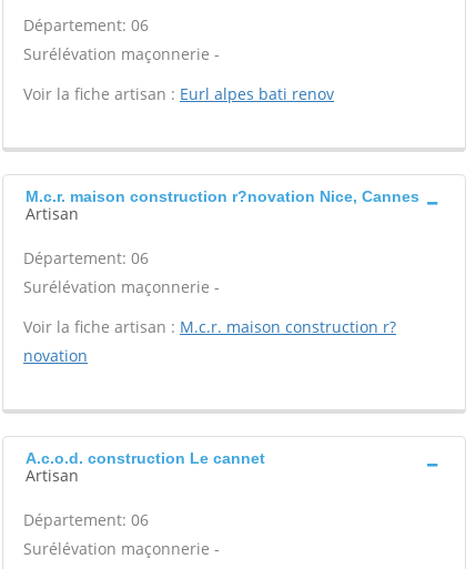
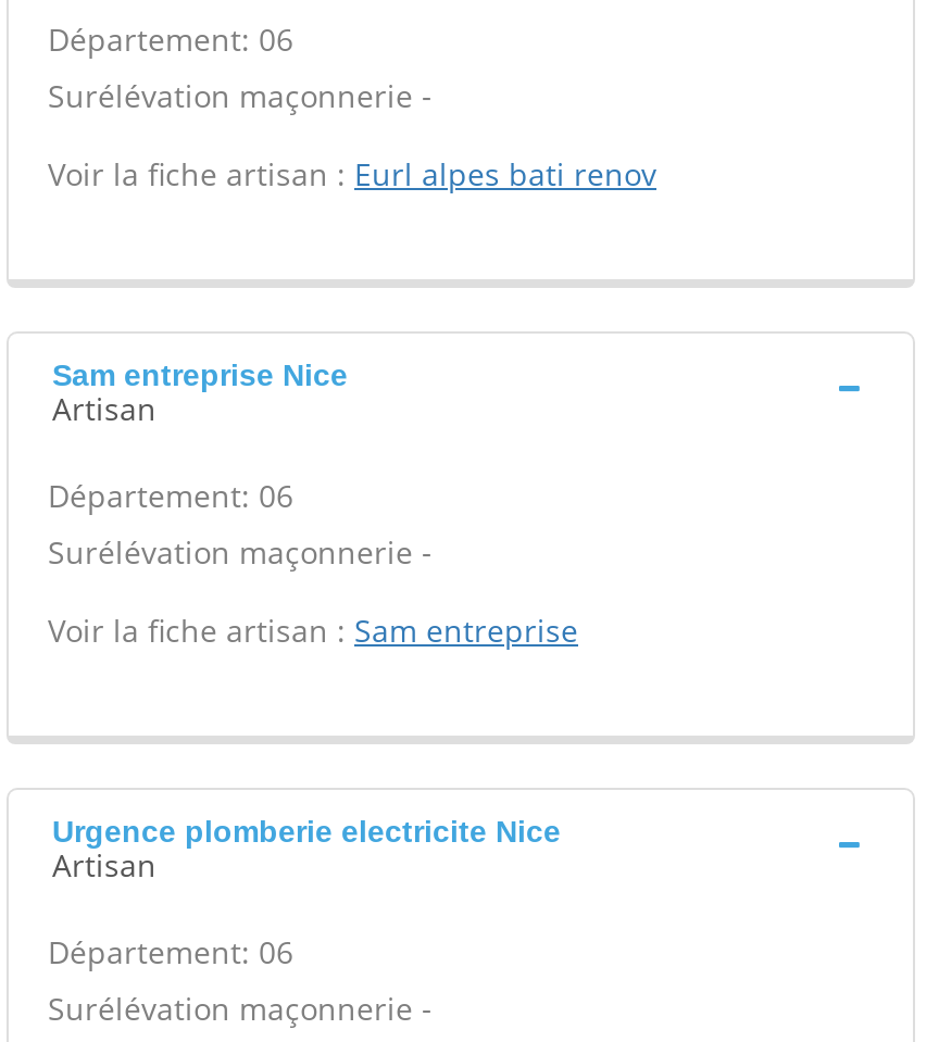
[26,187,419,205] M.c.r. maison construction r?novation Nice, Cannes -> [52,357,348,392] Sam entreprise Nice
[23,316,396,366] Voir la fiche artisan : M.c.r. maison construction r? | novation -> [48,610,578,651] Voir la fiche artisan : Sam entreprise
[26,449,265,467] A.c.o.d. construction Le cannet -> [52,814,561,849] Urgence plomberie electricite Nice

